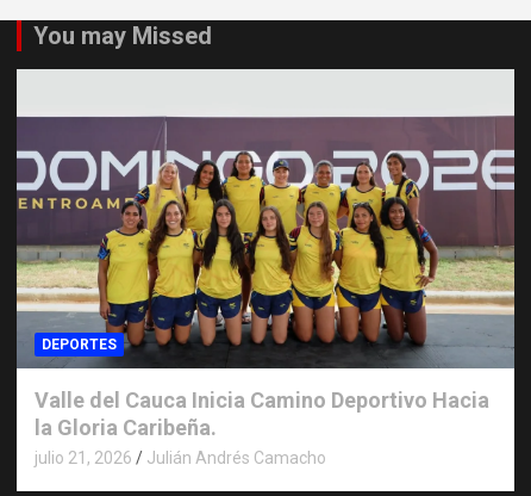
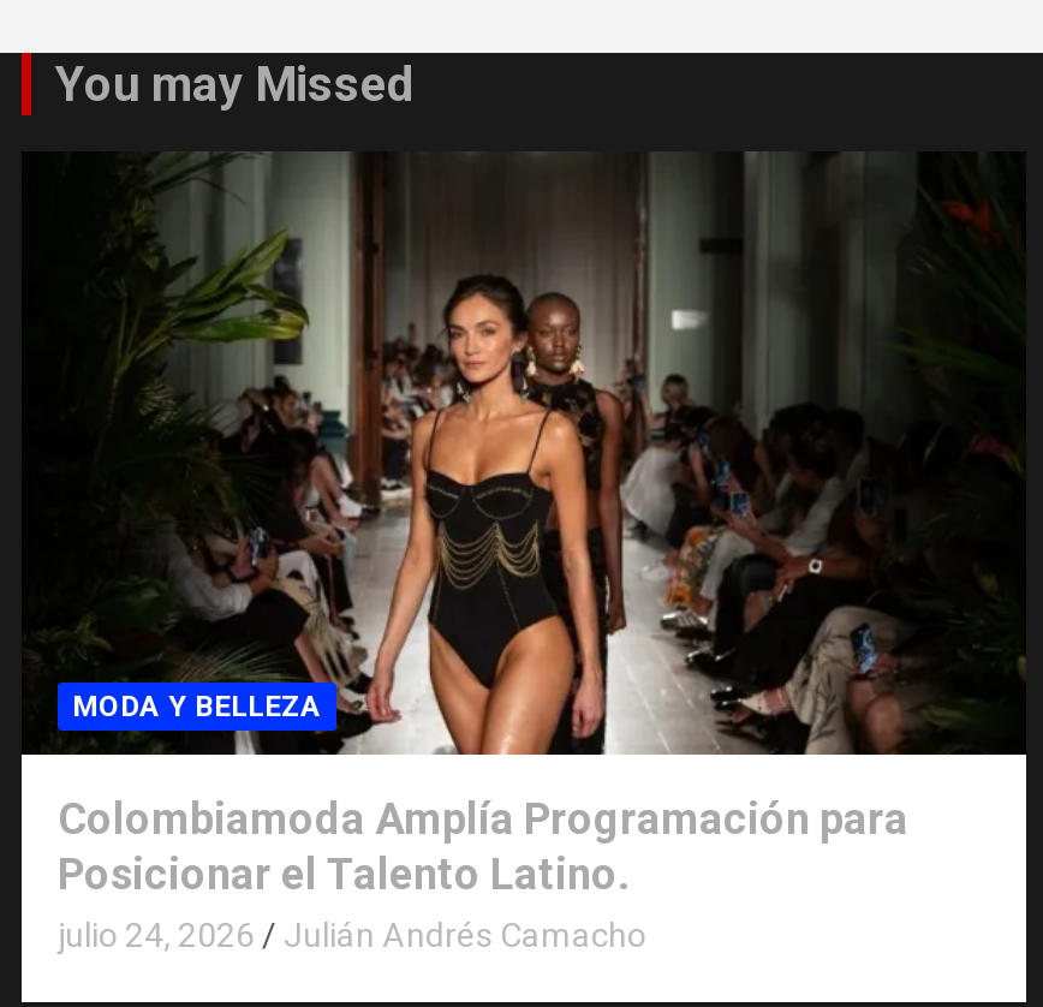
[15,68,516,370] [image] | DEPORTES -> [22,151,1026,757] [image] | MODA Y BELLEZA
[35,387,489,467] Valle del Cauca Inicia Camino Deportivo Hacia | la Gloria Caribeña. | julio 21, 2026 -> [58,792,908,953] Colombiamoda Amplía Programación para | Posicionar el Talento Latino. | julio 24, 2026

